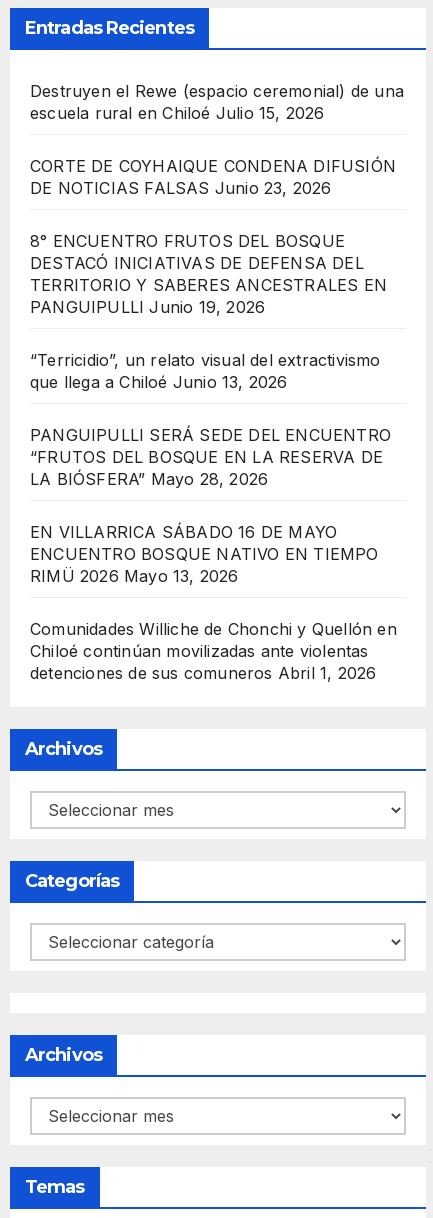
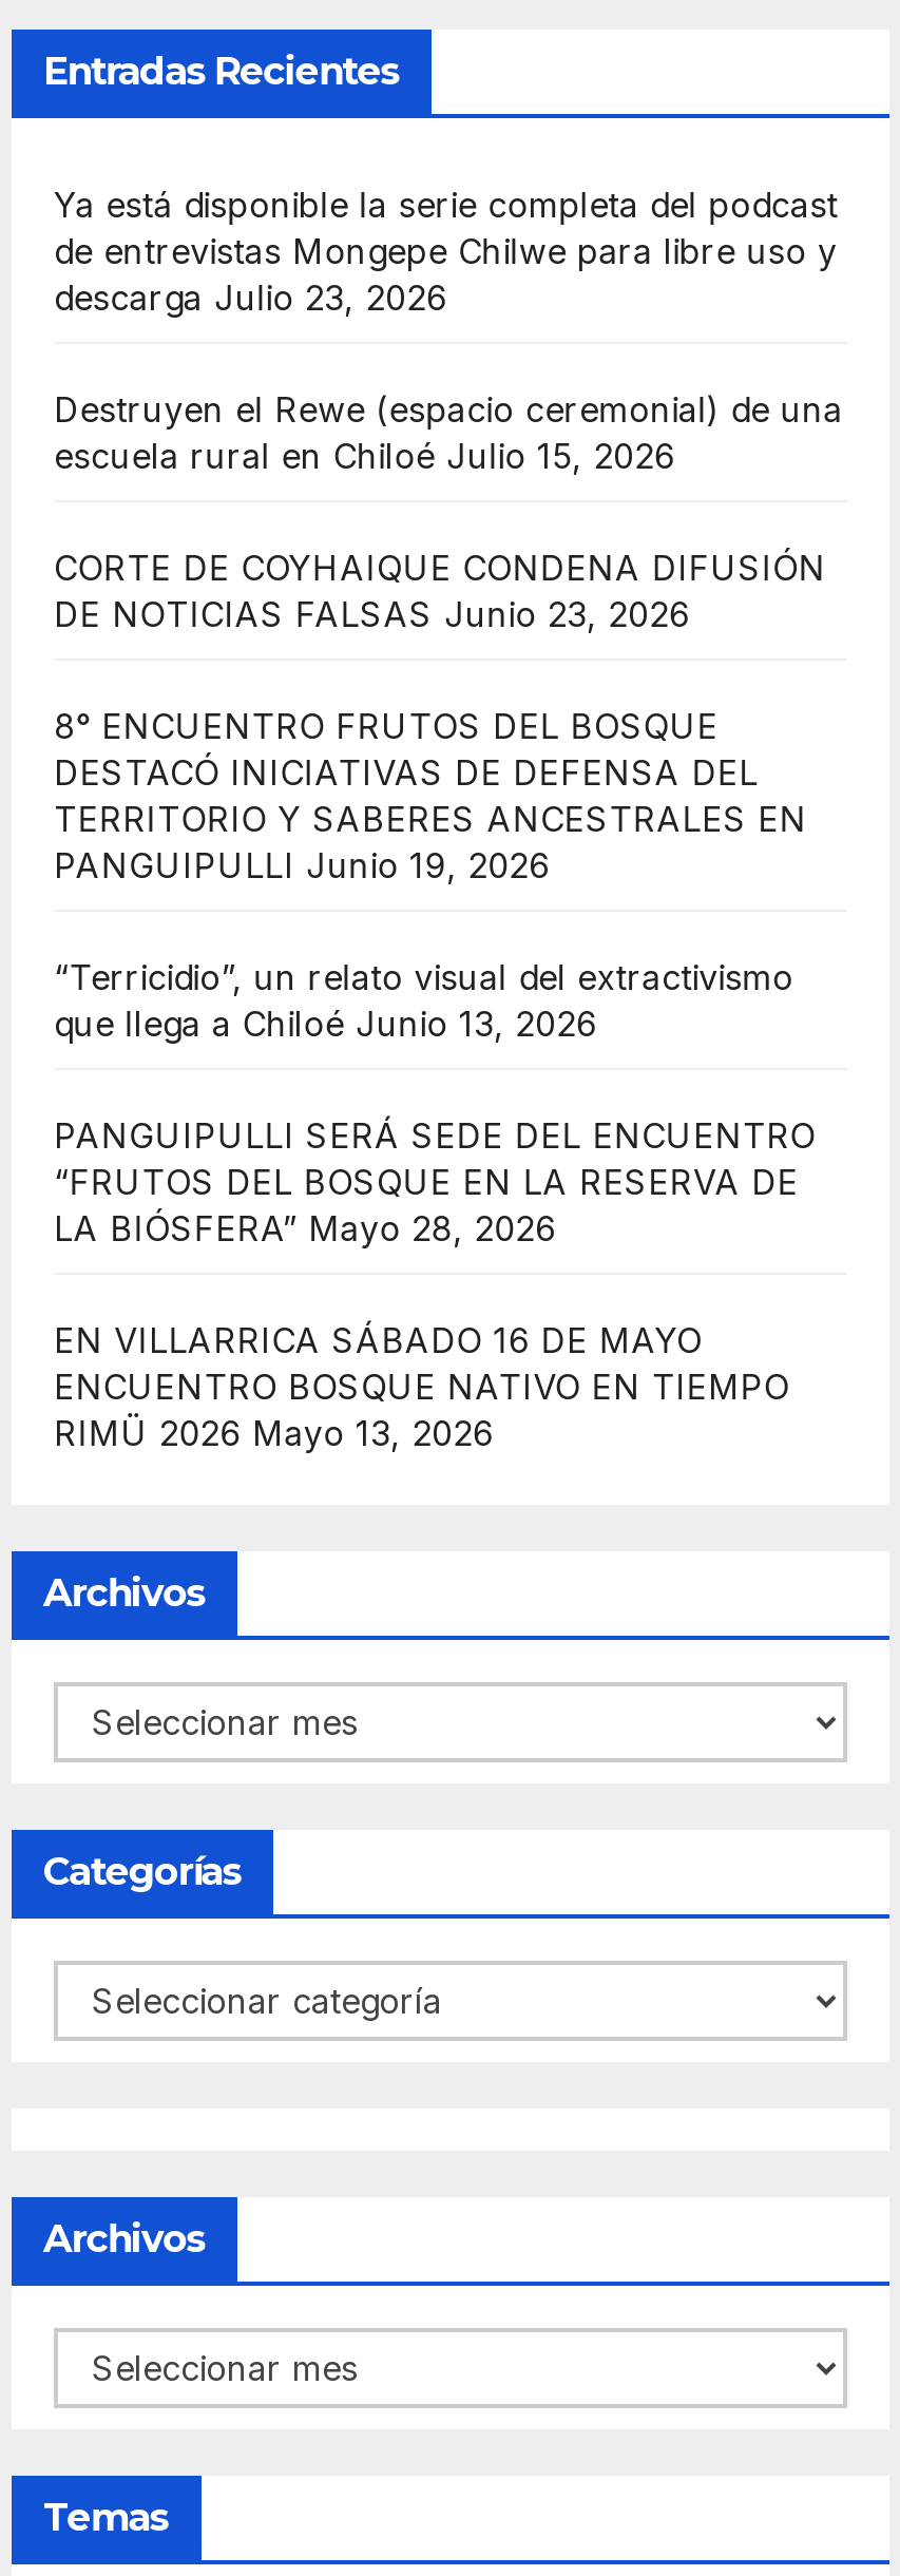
none -> [54,184,838,319] Ya está disponible la serie completa del podcast | de entrevistas Mongepe Chilwe para libre uso y | descarga Julio 23, 2026
moved [30,81,404,586] -> [54,389,843,1455]: Destruyen el Rewe (espacio ceremonial) de una | escuela rural en Chiloé Julio 15, 2026 | CORTE DE COYHAIQUE CONDENA DIFUSIÓN | ... | ENCUENTRO BOSQUE NATIVO EN TIEMPO | RIMÜ 2026 Mayo 13, 2026
[30,619,397,683] Comunidades Williche de Chonchi y Quellón en | Chiloé continúan movilizadas ante violentas | detenciones de sus comuneros Abril 1, 2026 -> none

